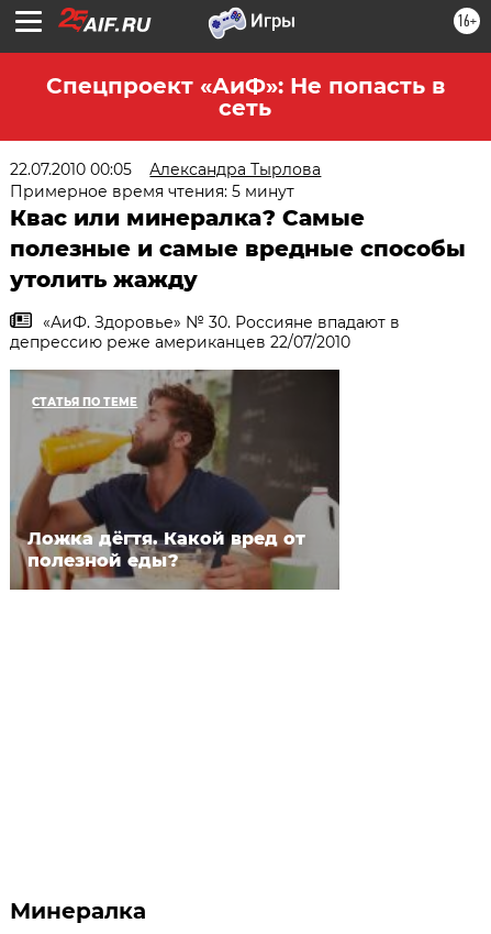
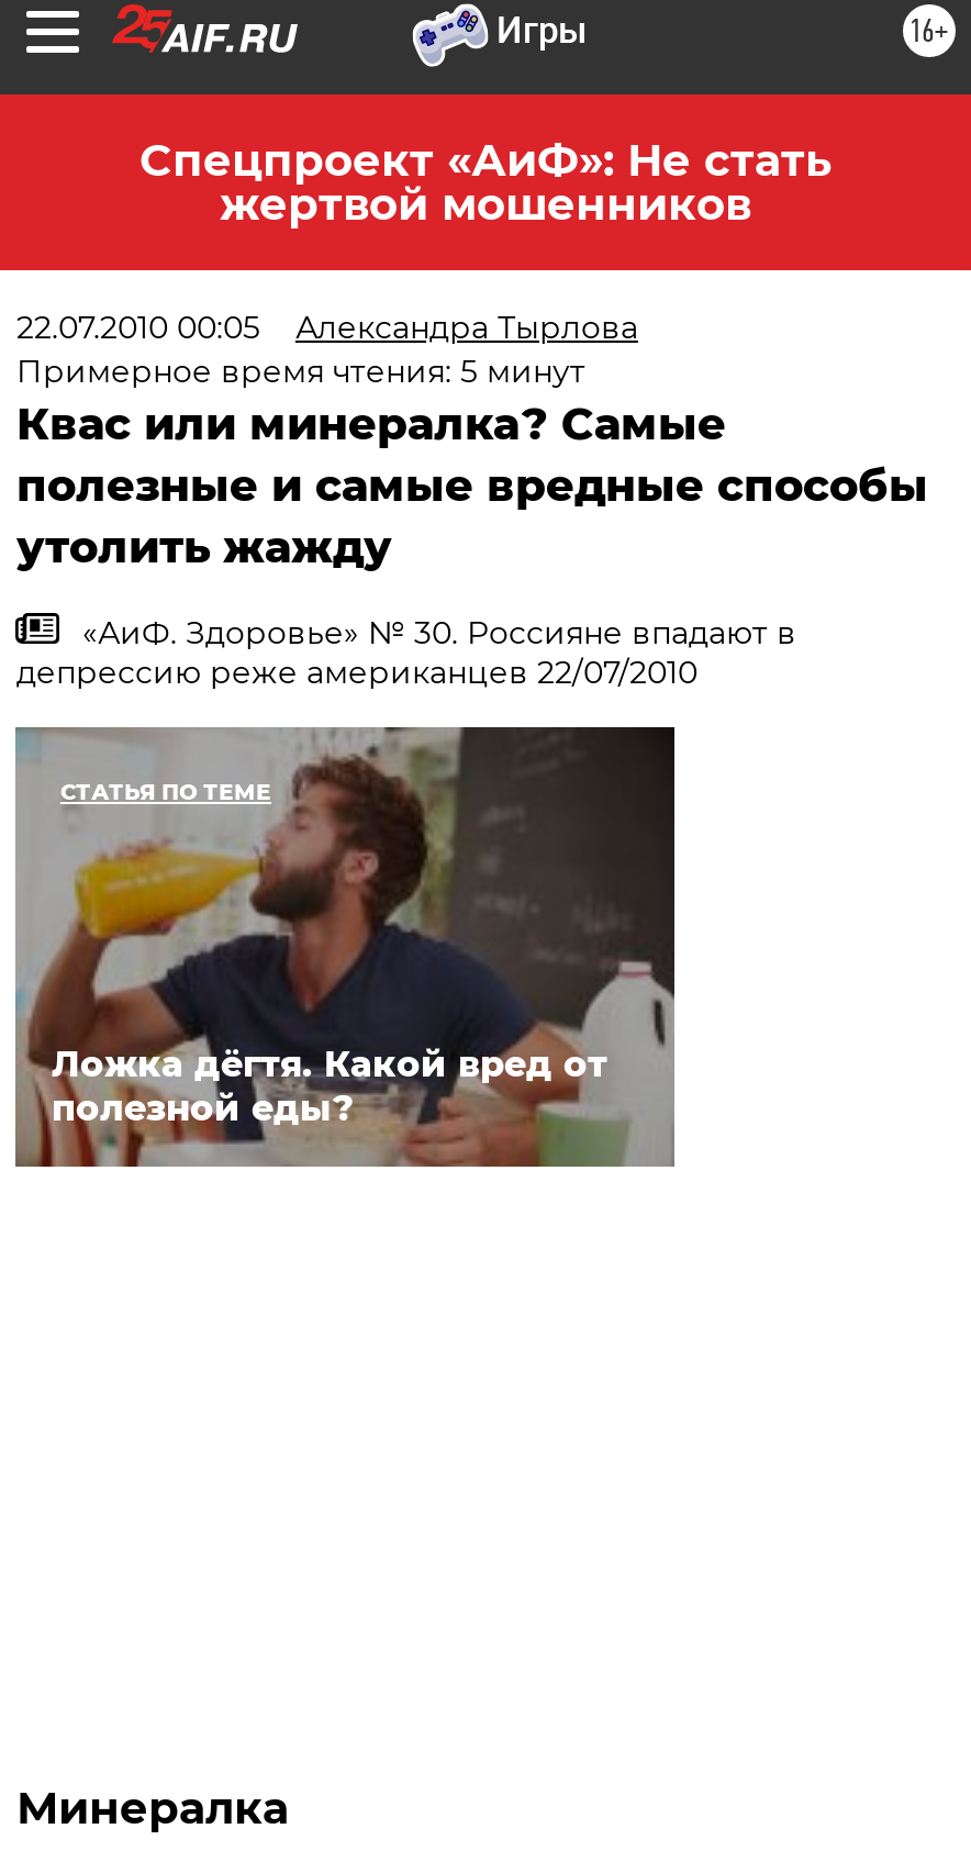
[46,73,444,121] Спецпроект «АиФ»: Не попасть в | сеть -> [139,134,832,231] Спецпроект «АиФ»: Не стать | жертвой мошенников

